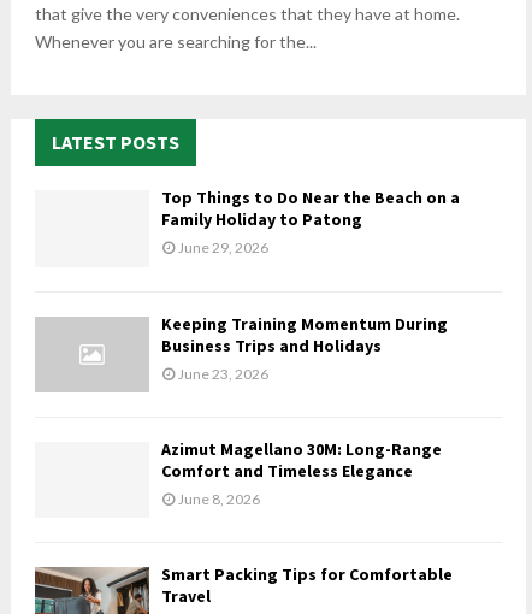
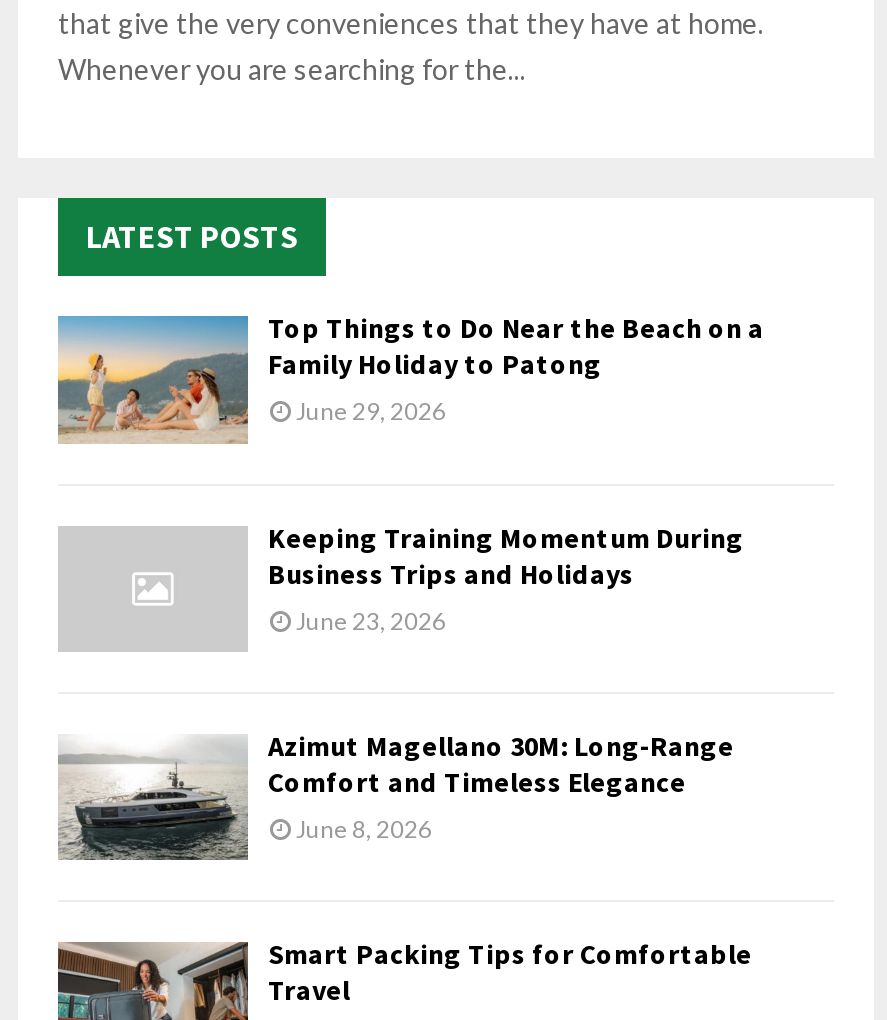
none -> [56,314,250,444] [image]
none -> [58,738,250,862] [image]

